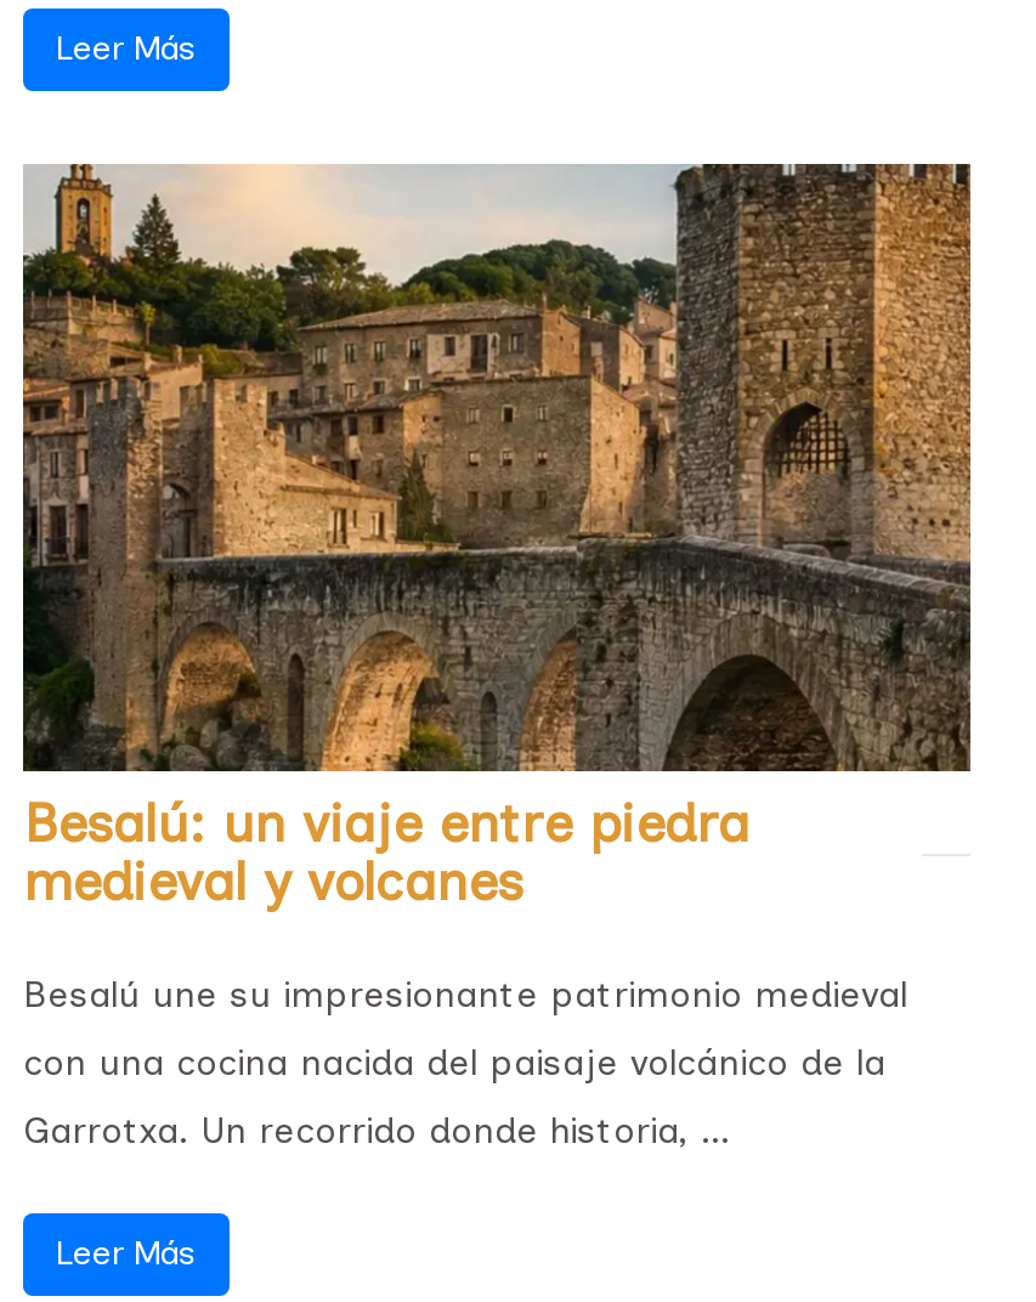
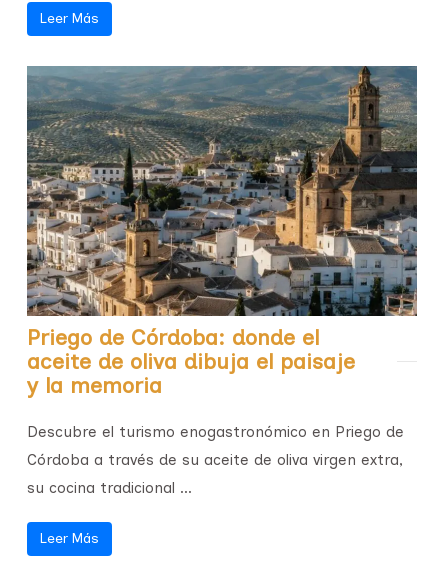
[23,162,973,916] [image] | Besalú: un viaje entre piedra | medieval y volcanes -> [26,65,418,398] [image] | Priego de Córdoba: donde el | aceite de oliva dibuja el paisaje | y la memoria
[23,974,907,1018] Besalú une su impresionante patrimonio medieval -> [27,422,404,440] Descubre el turismo enogastronómico en Priego de
[23,1042,885,1086] con una cocina nacida del paisaje volcánico de la -> [27,450,403,468] Córdoba a través de su aceite de oliva virgen extra,
[23,1110,730,1154] Garrotxa. Un recorrido donde historia, ... -> [27,478,192,496] su cocina tradicional ...

